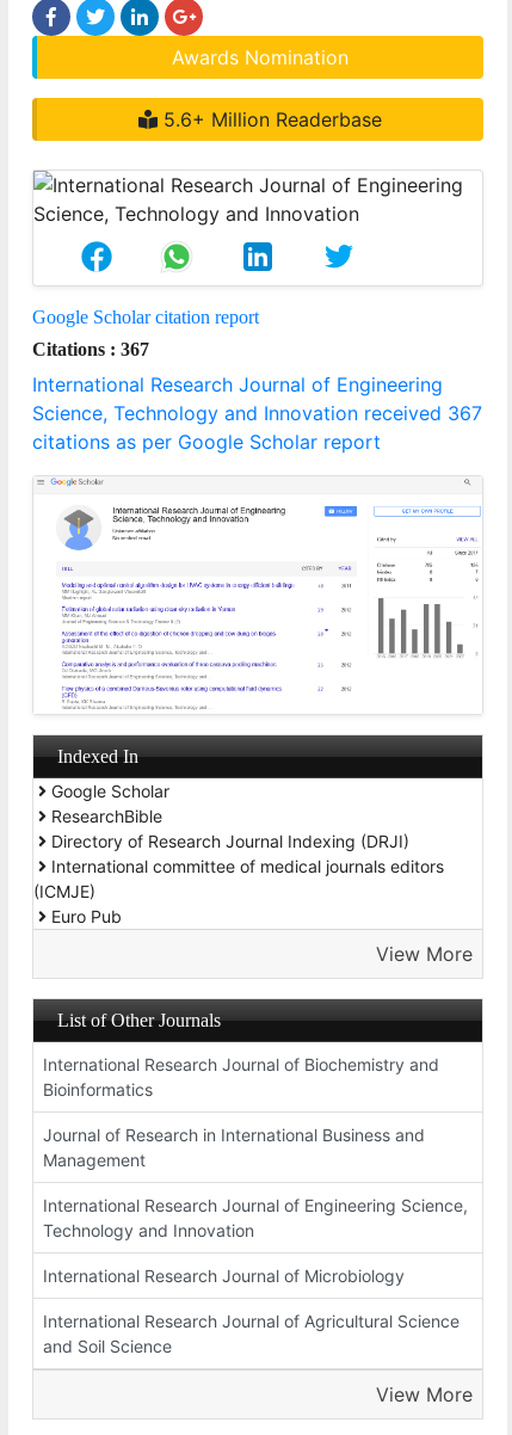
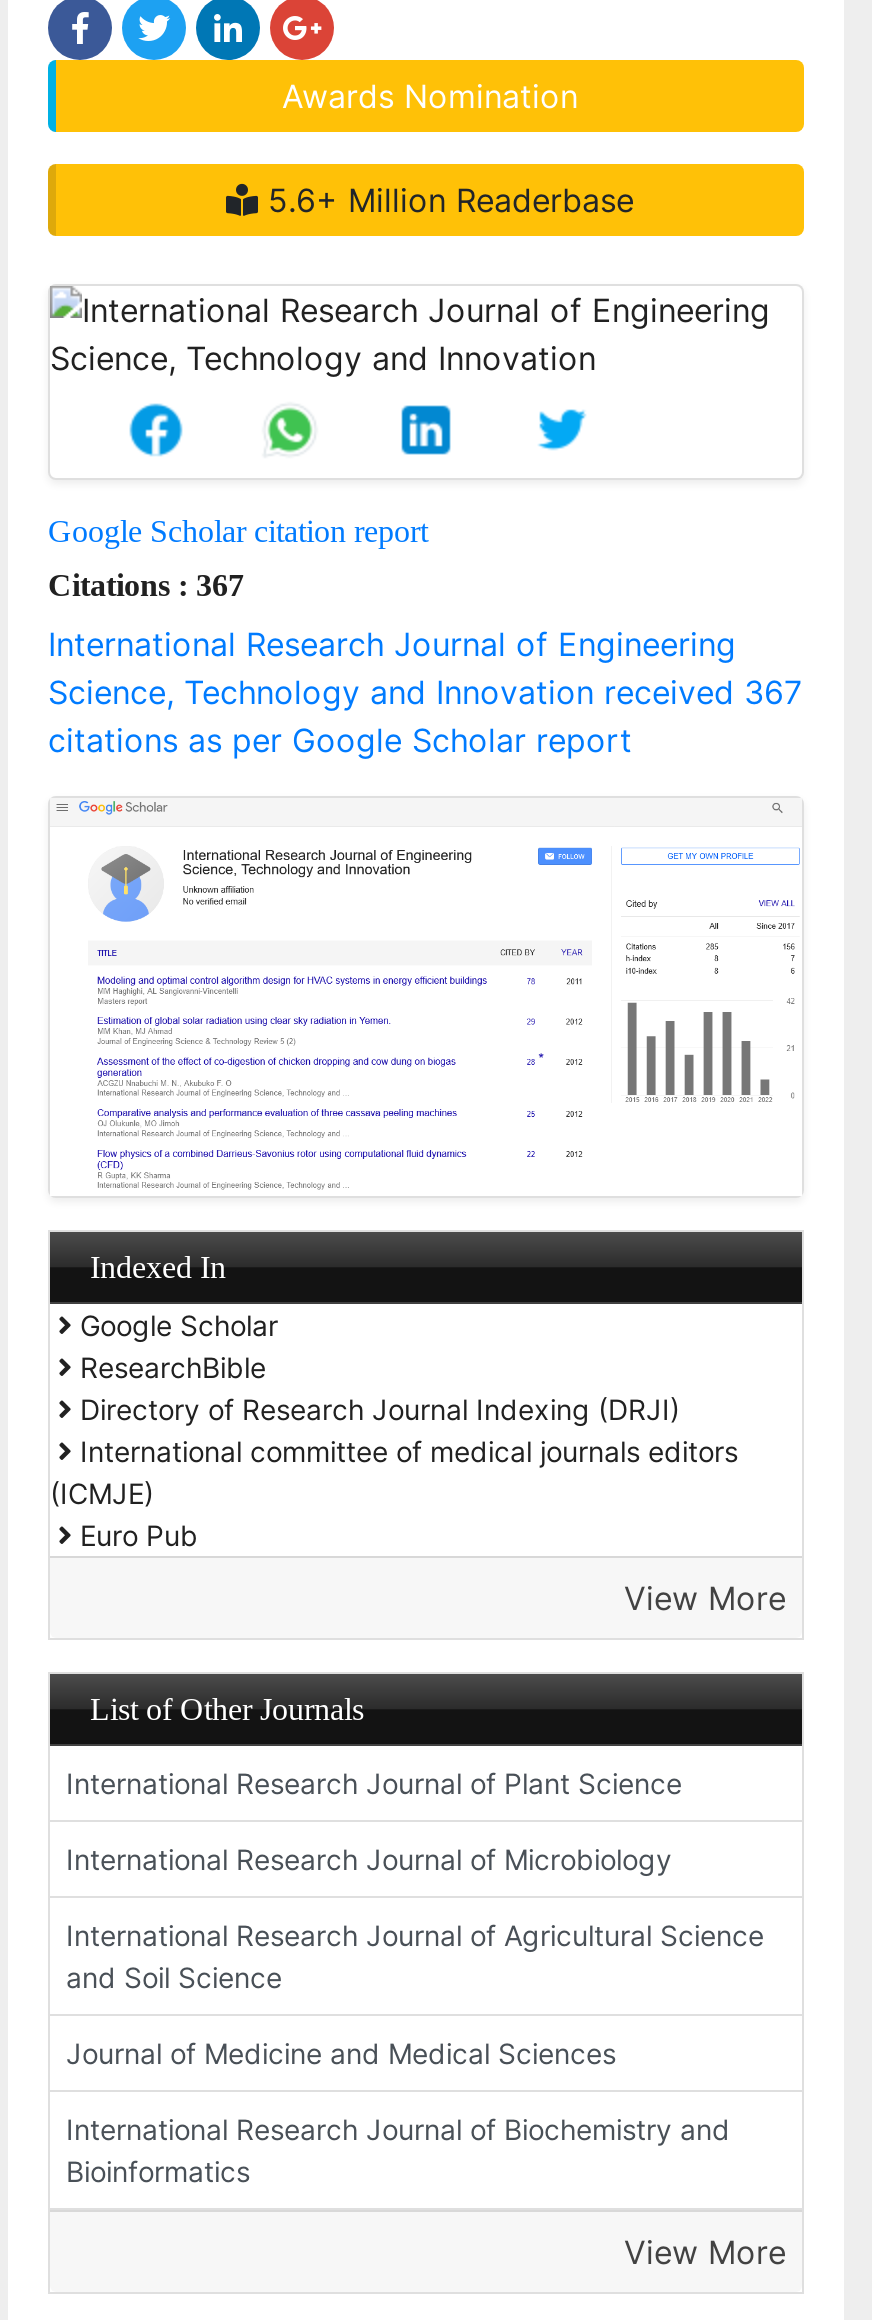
moved [43,1054,439,1100] -> [66,2112,730,2188]: International Research Journal of Biochemistry and | Bioinformatics
[43,1125,468,1241] Journal of Research in International Business and | Management | International Research Journal of Engineering Science, | Technology and Innovation -> [66,1766,682,1800] International Research Journal of Plant Science
moved [43,1266,459,1356] -> [66,1842,764,1994]: International Research Journal of Microbiology | International Research Journal of Agricultural Science | and Soil Science
none -> [66,2036,616,2070] Journal of Medicine and Medical Sciences

